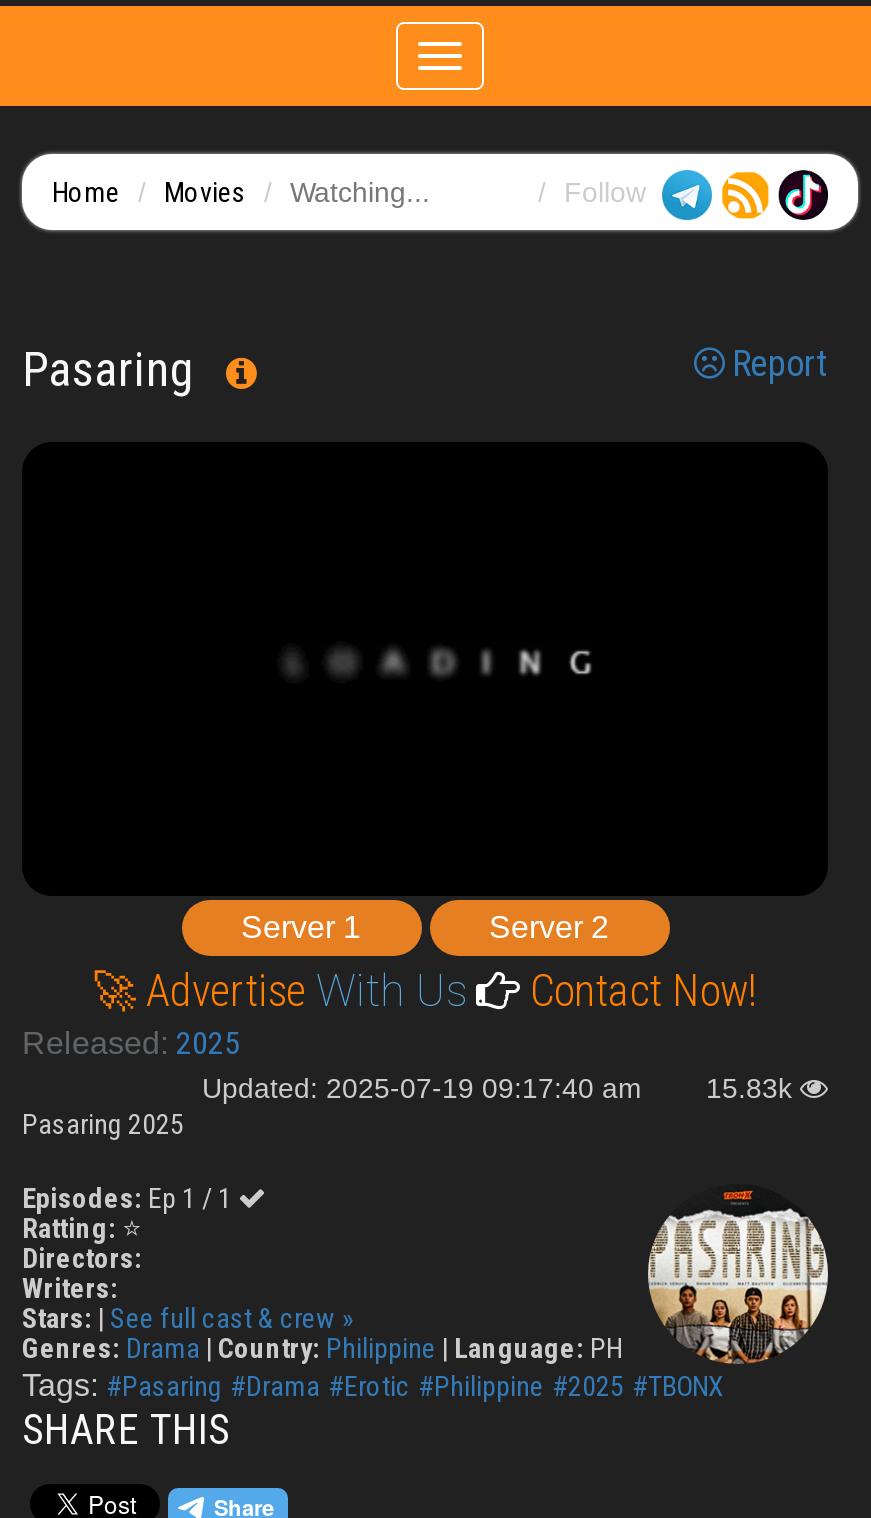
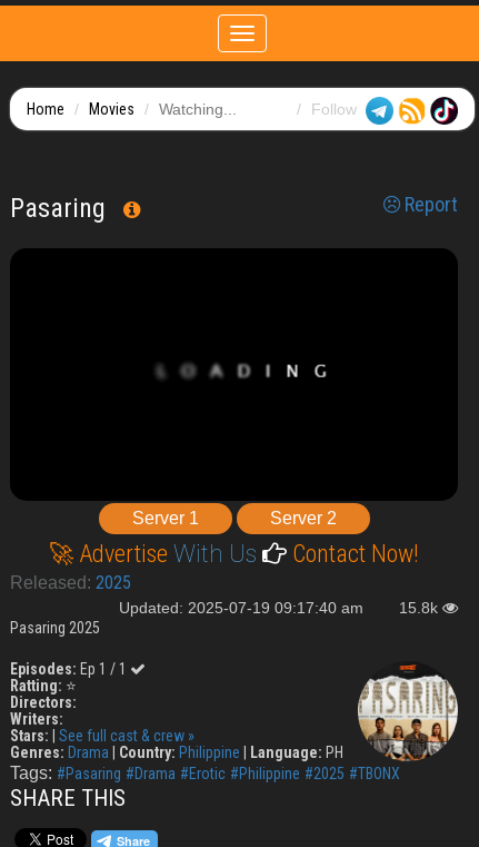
[202,1072,800,1104] Updated: 2025-07-19 09:17:40 am 15.83k -> [119,599,442,616] Updated: 2025-07-19 09:17:40 am 15.8k

